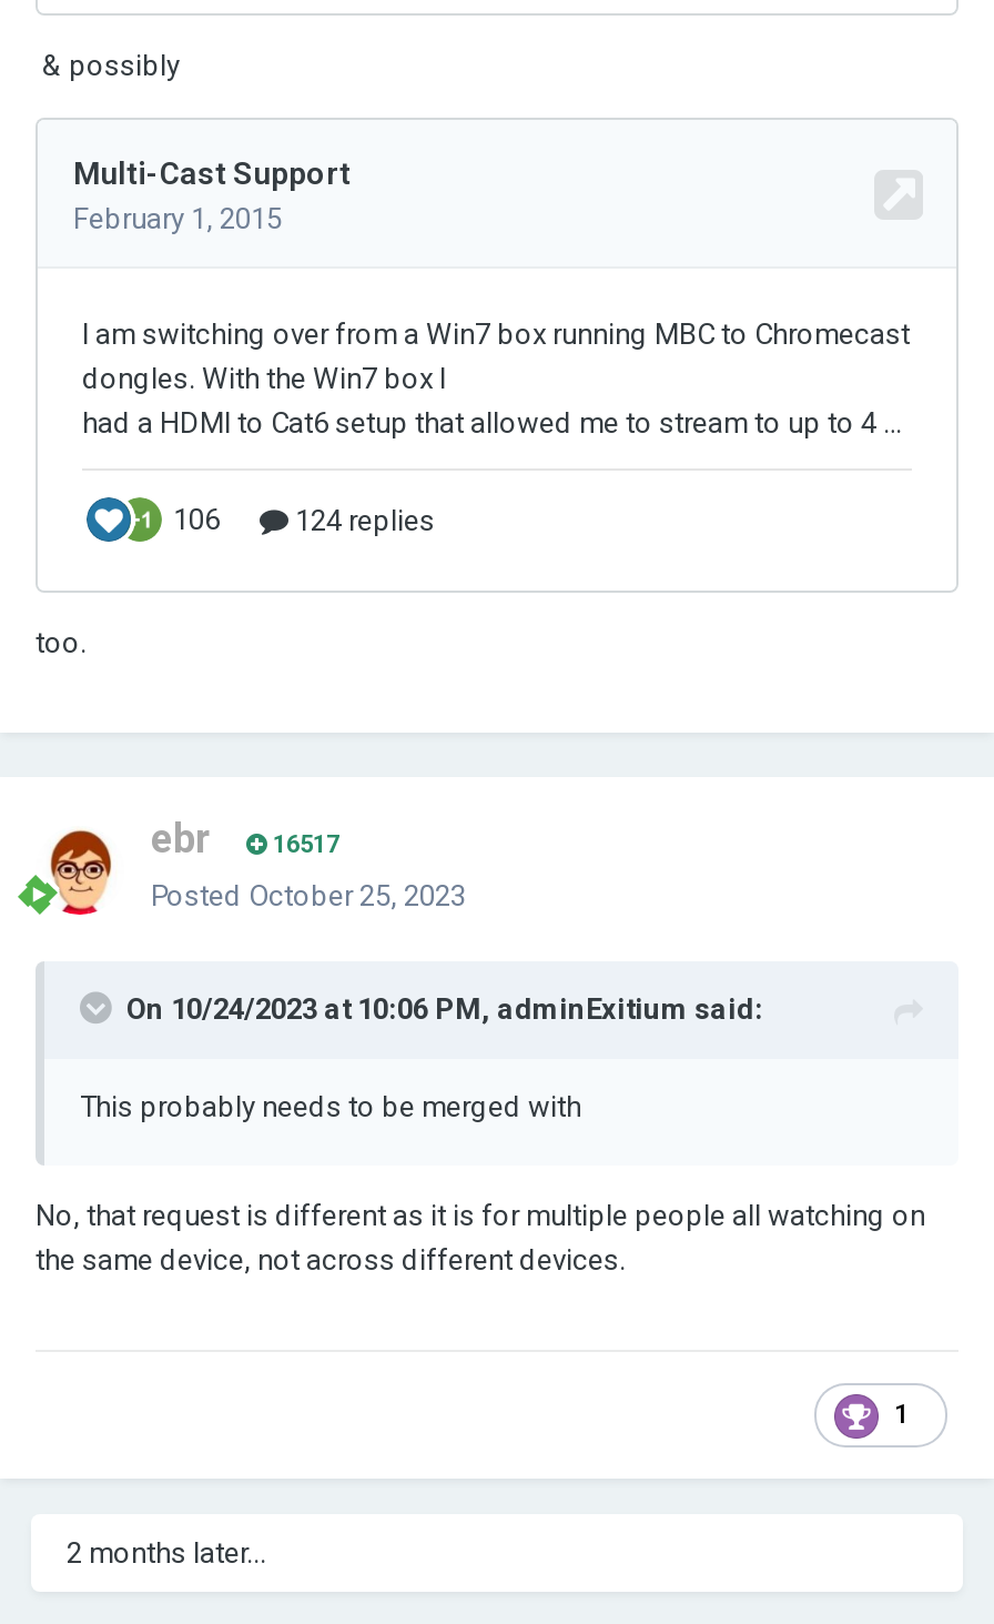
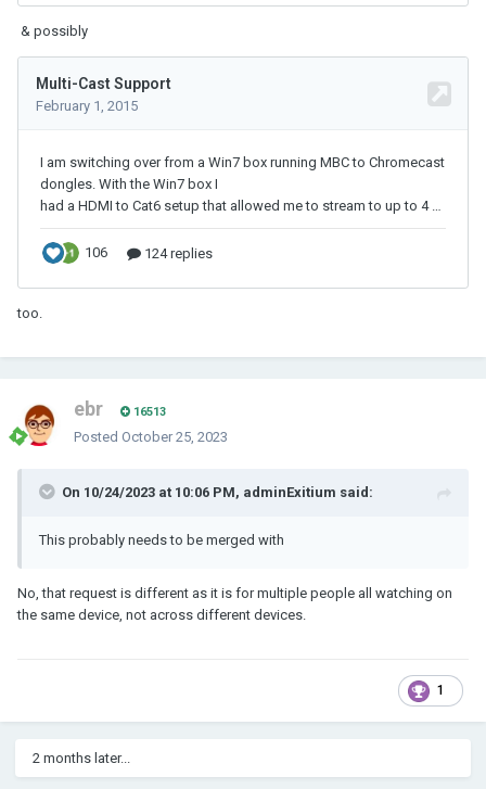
[151,816,339,862] ebr 16517 -> [74,398,166,420] ebr 16513

